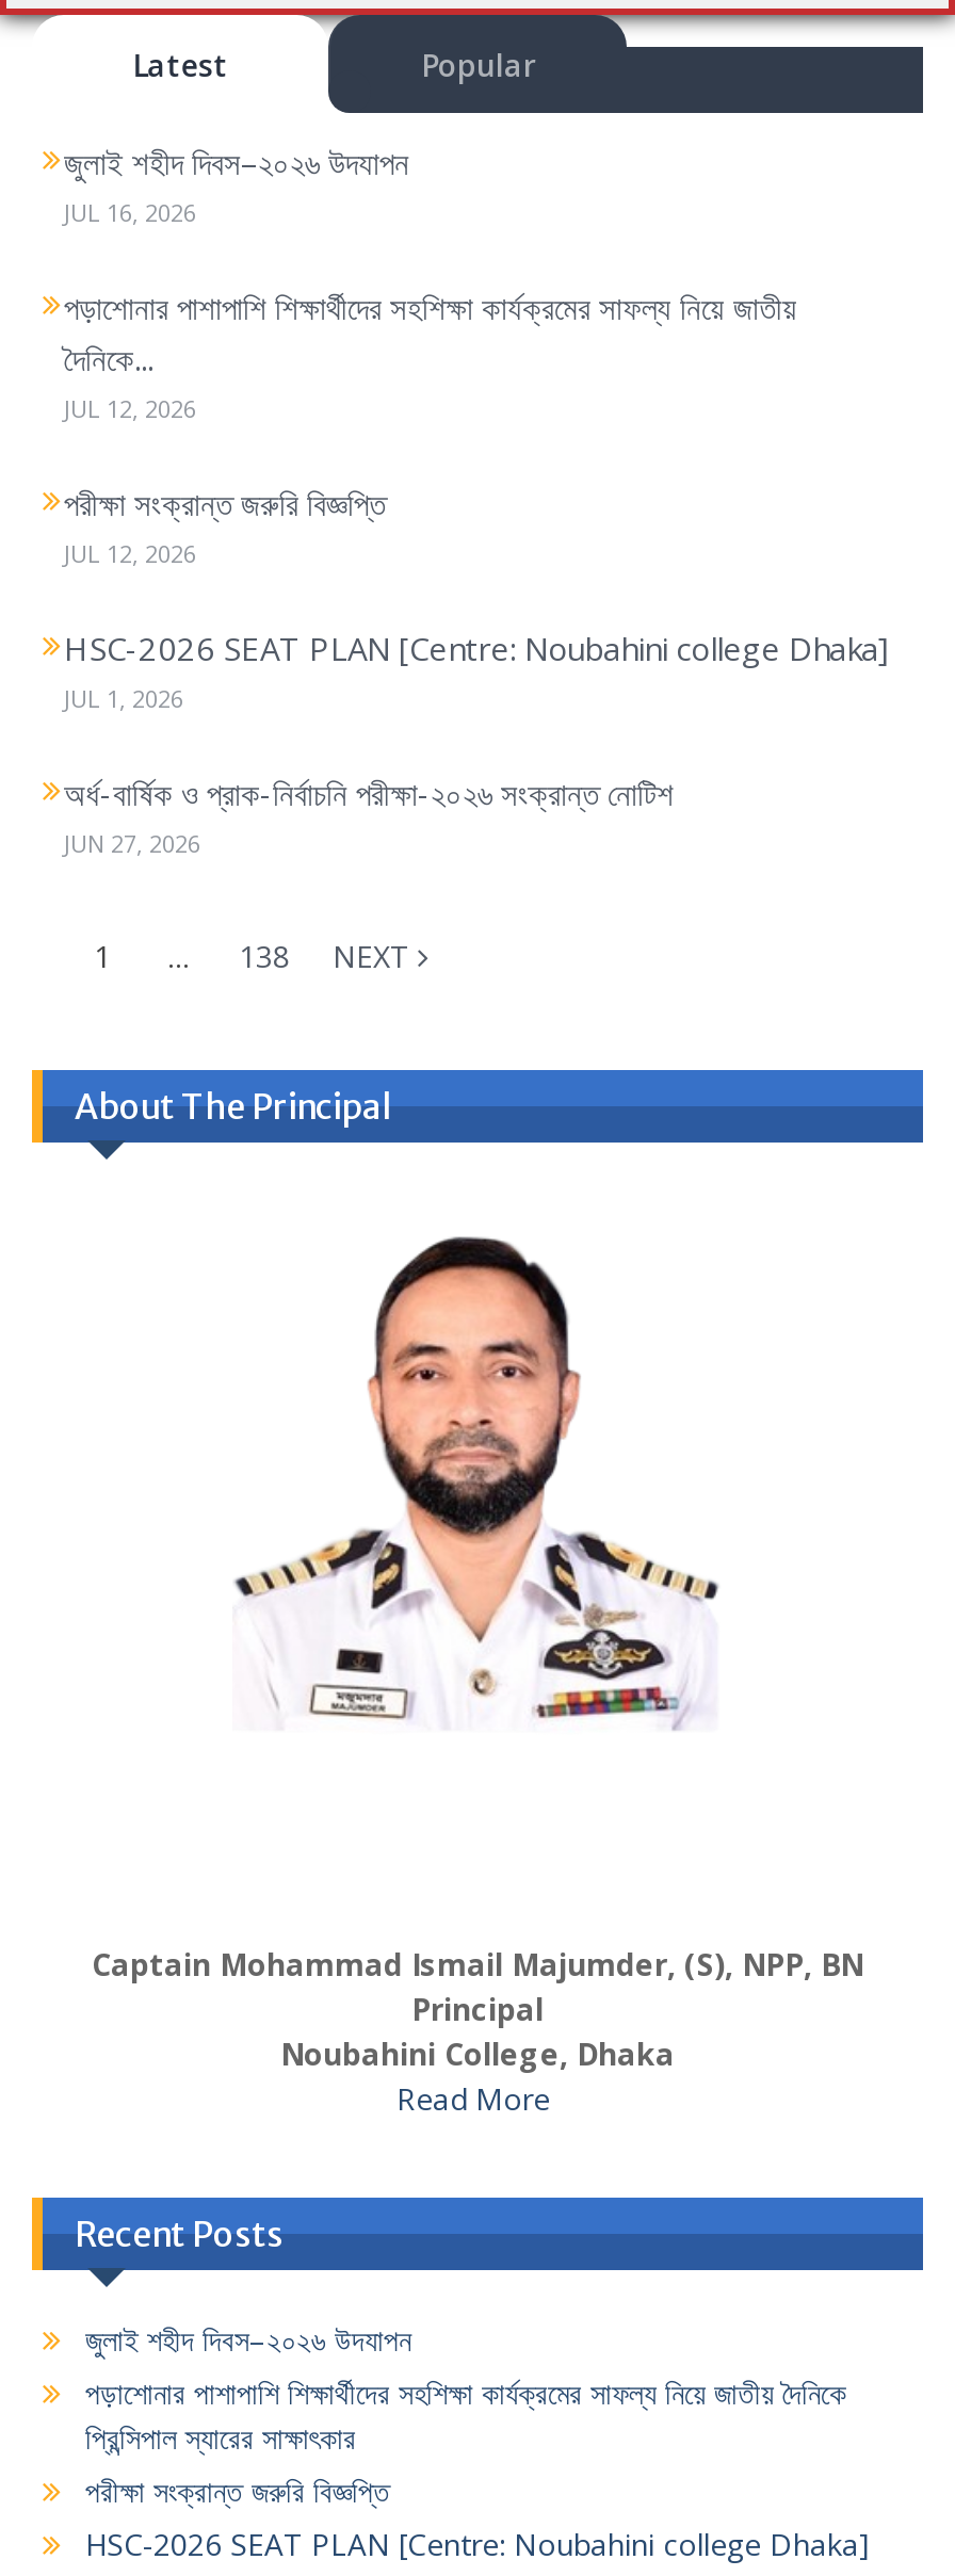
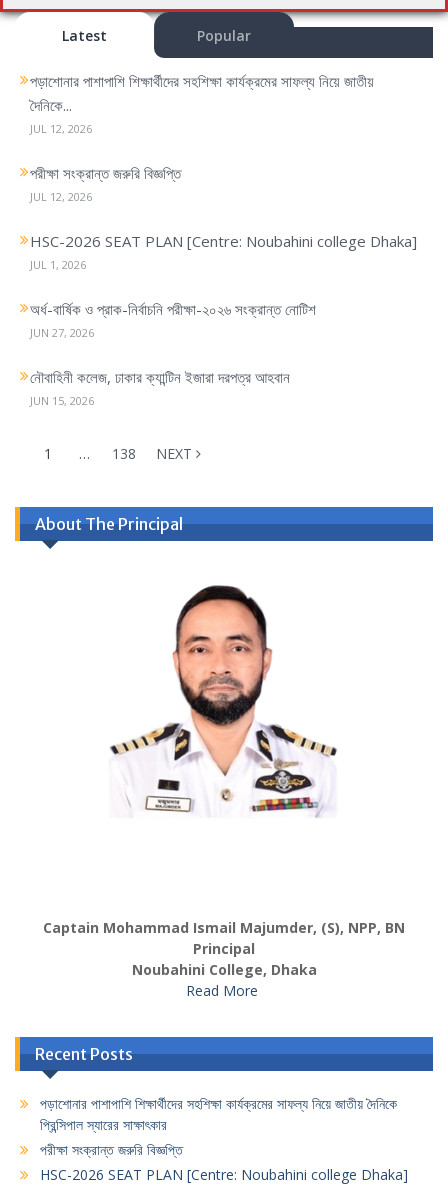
[64,140,409,228] জুলাই শহীদ দিবস–২০২৬ উদযাপন | JUL 16, 2026 -> none
moved [64,285,889,859] -> [30,71,417,340]: পড়াশোনার পাশাপাশি শিক্ষার্থীদের সহশিক্ষা কার্যক্রমের সাফল্য নিয়ে জাতীয় | দৈনিকে... | JUL 12, 2026 | ... | অর্ধ-বার্ষিক ও প্রাক-নির্বাচনি পরীক্ষা-২০২৬ সংক্রান্ত নোটিশ | JUN 27, 2026
none -> [30,367,290,408] নৌবাহিনী কলেজ, ঢাকার ক্যান্টিন ইজারা দরপত্র আহবান | JUN 15, 2026
[85,2320,411,2360] জুলাই শহীদ দিবস–২০২৬ উদযাপন -> none

